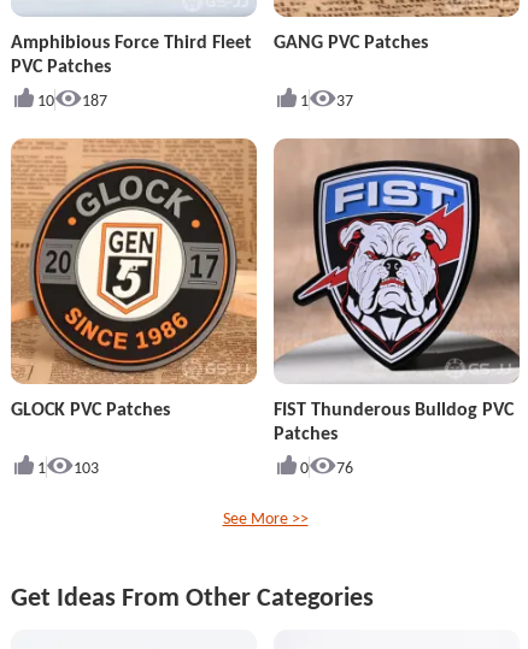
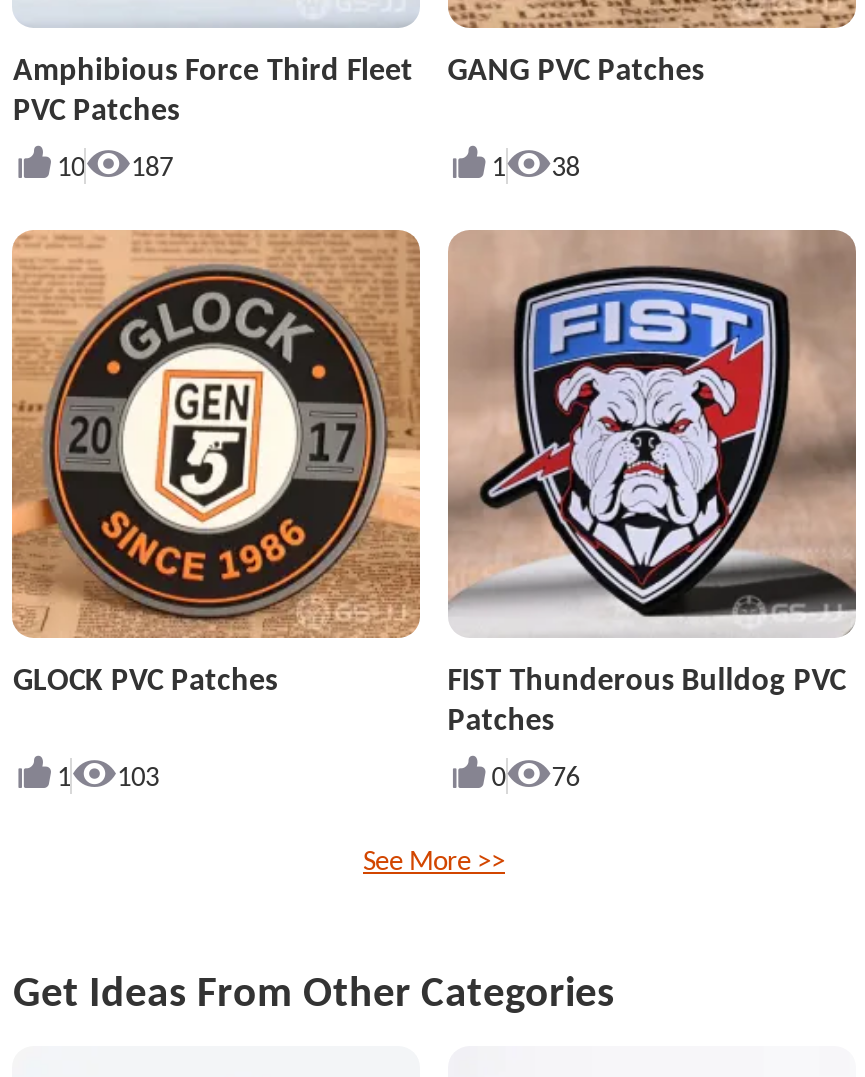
[300,89,353,111] 1 37 -> [491,148,579,184] 1 38

